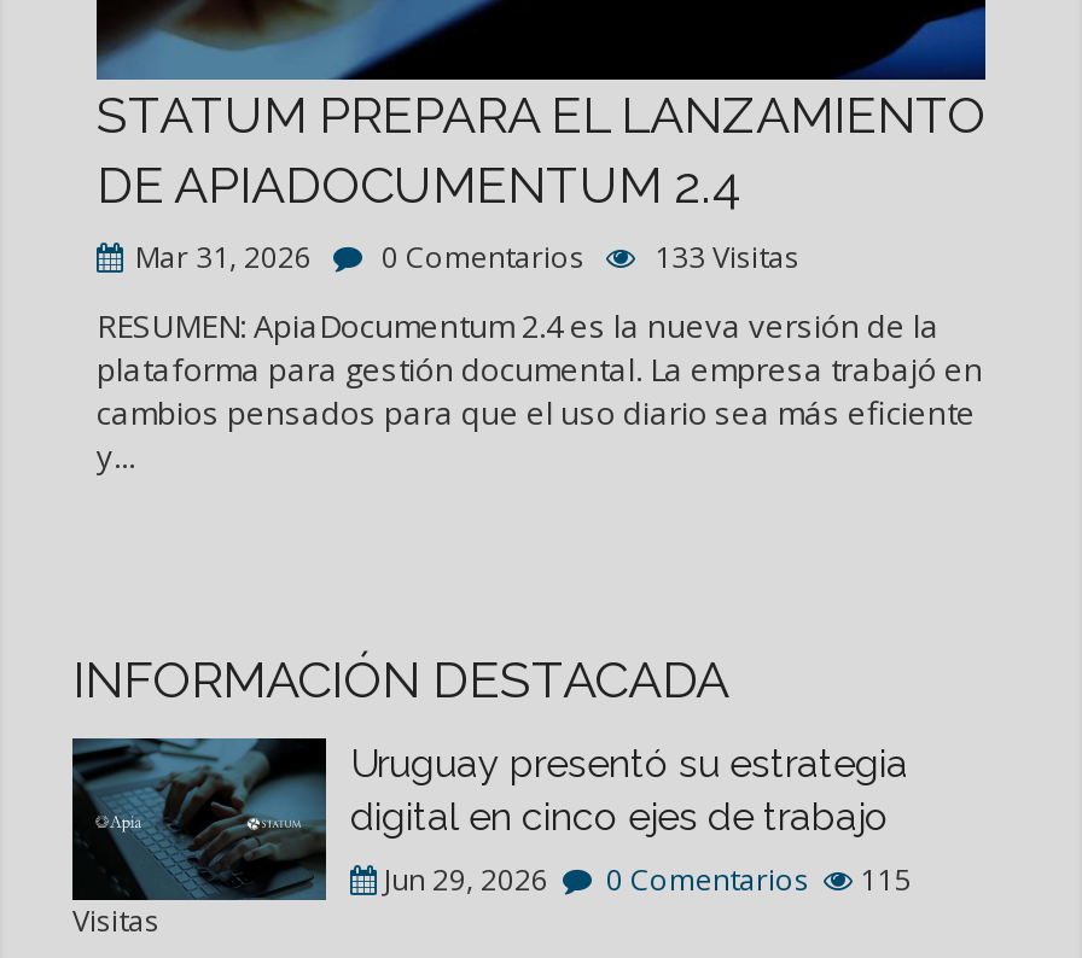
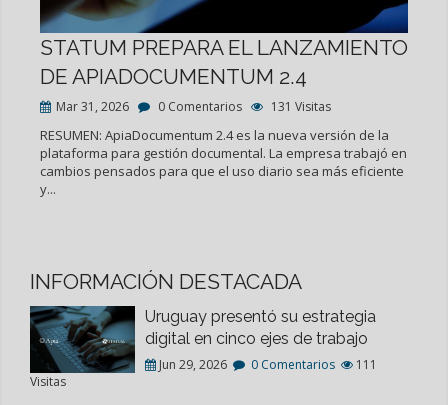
[135,237,799,278] Mar 31, 2026 0 Comentarios 133 Visitas -> [56,98,331,115] Mar 31, 2026 0 Comentarios 131 Visitas
[384,860,911,901] Jun 29, 2026 0 Comentarios 115 -> [159,356,377,373] Jun 29, 2026 0 Comentarios 111

